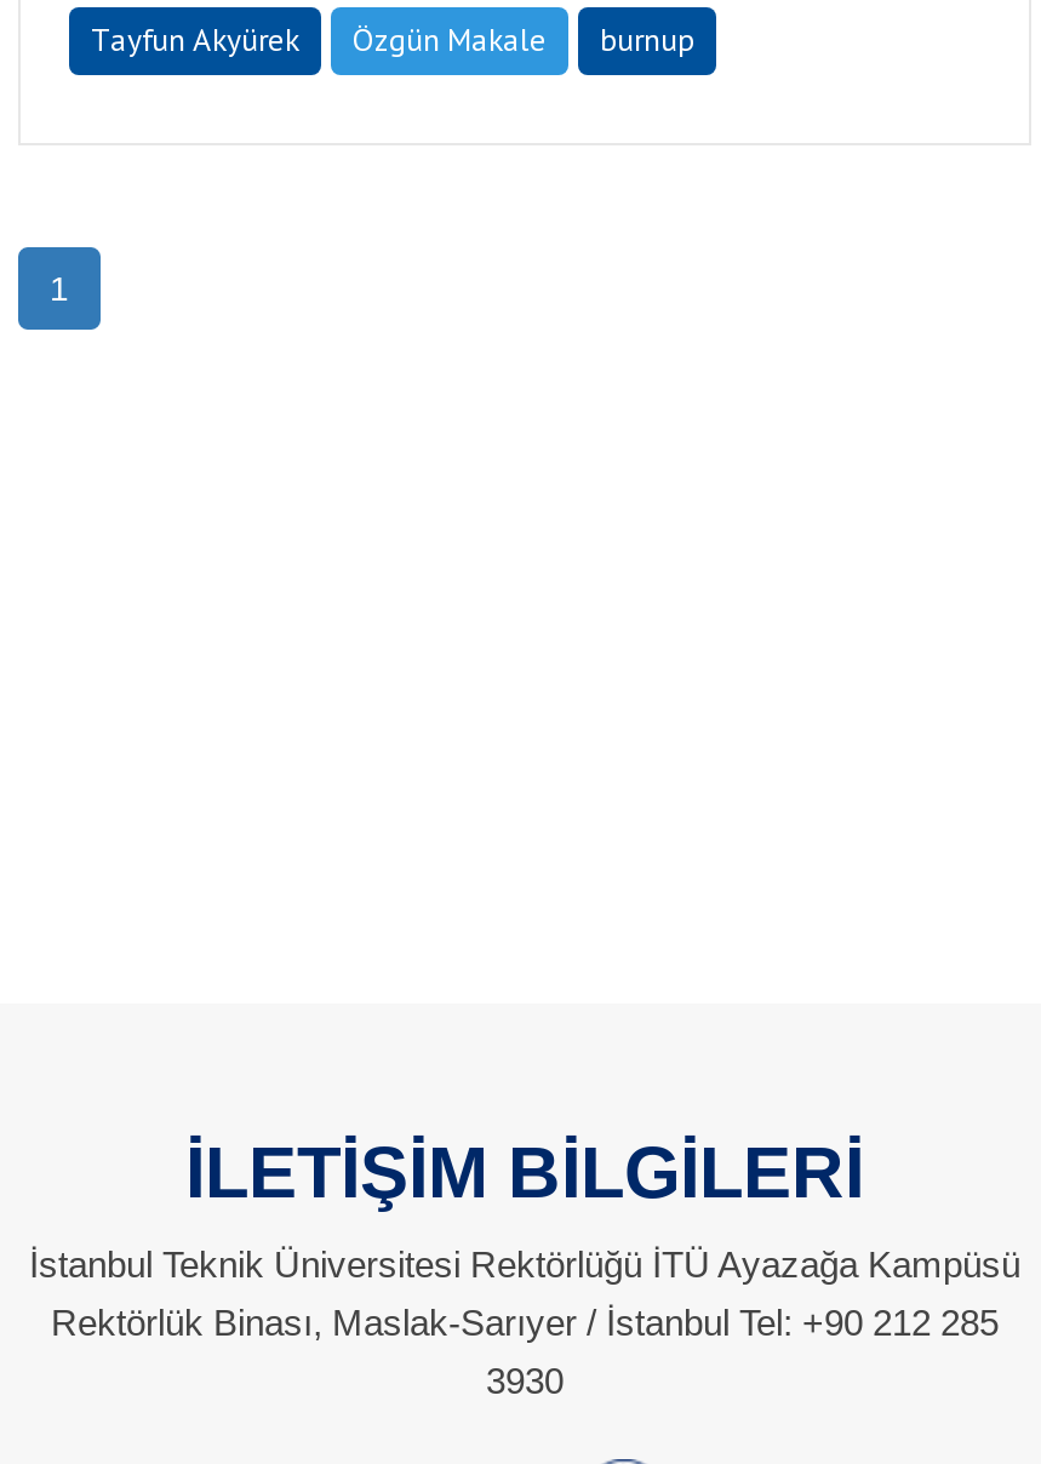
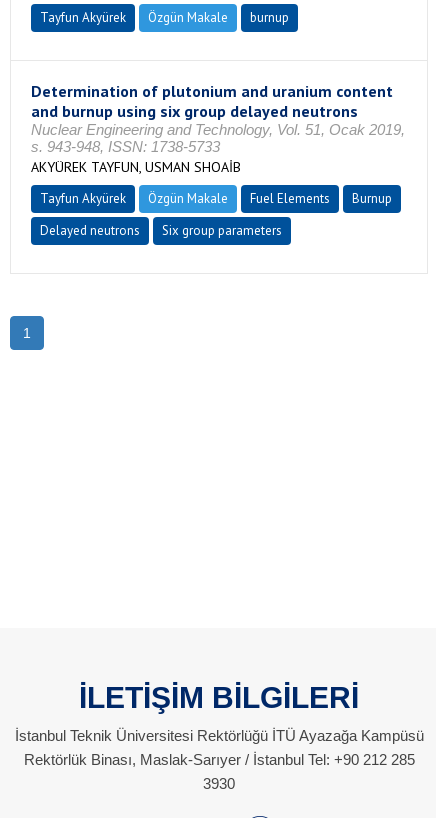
none -> [31,81,405,239] Determination of plutonium and uranium content | and burnup using six group delayed neutrons | Nuclear Engineering and Technology, Vol. 51, Ocak 2019, | s. 943-948, ISSN: 1738-5733 | AKYÜREK TAYFUN, USMAN SHOAİB | Tayfun Akyürek | Özgün Makale | Fuel Elements | Burnup | Delayed neutrons | Six group parameters

